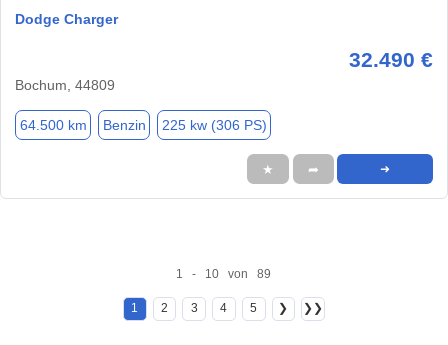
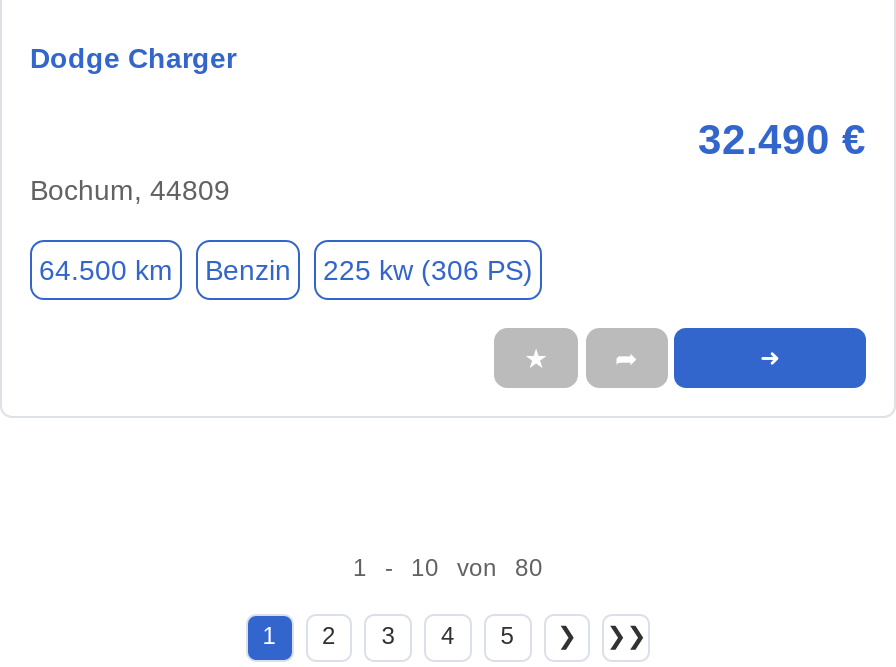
[176,267,271,281] 1 - 10 von 89 -> [353,554,543,582] 1 - 10 von 80

